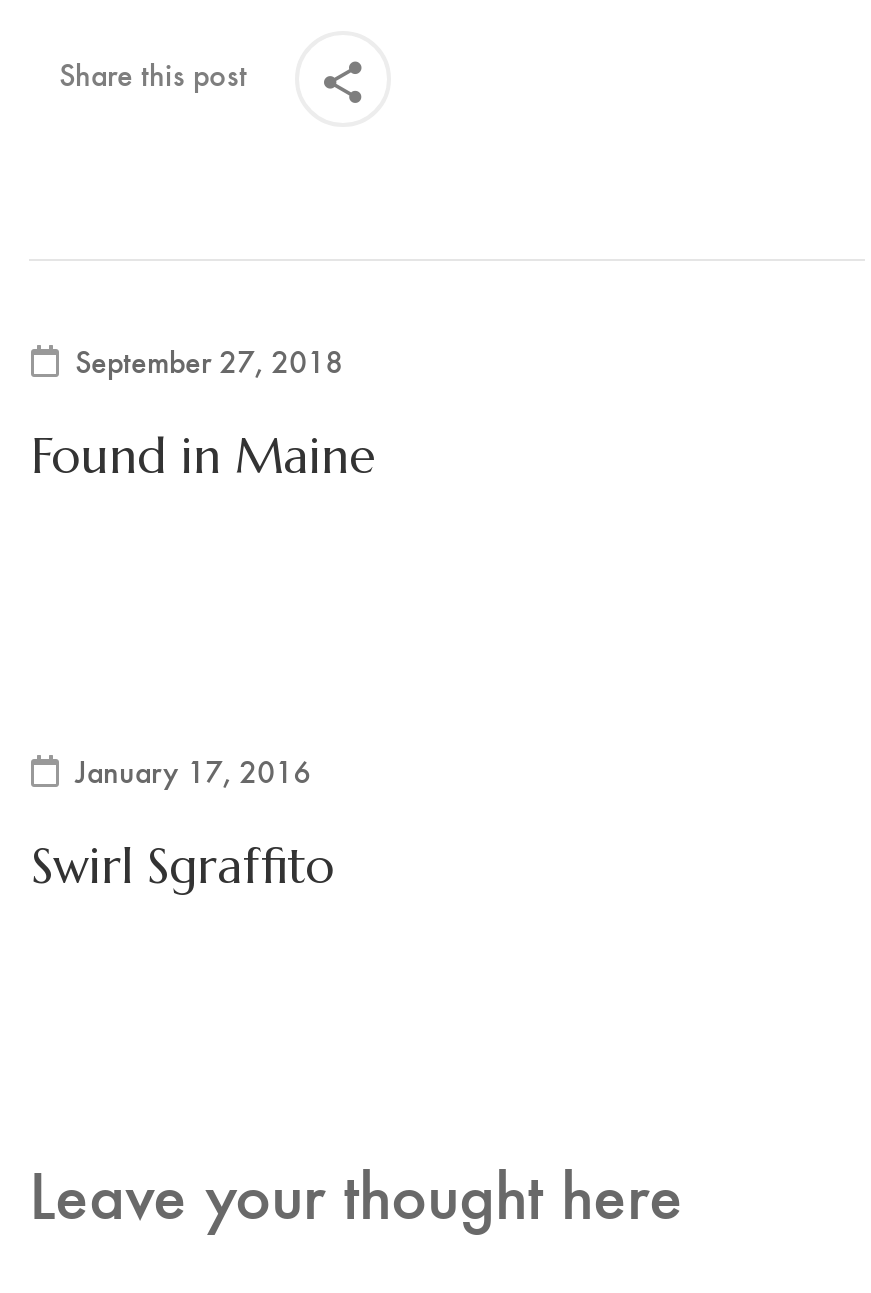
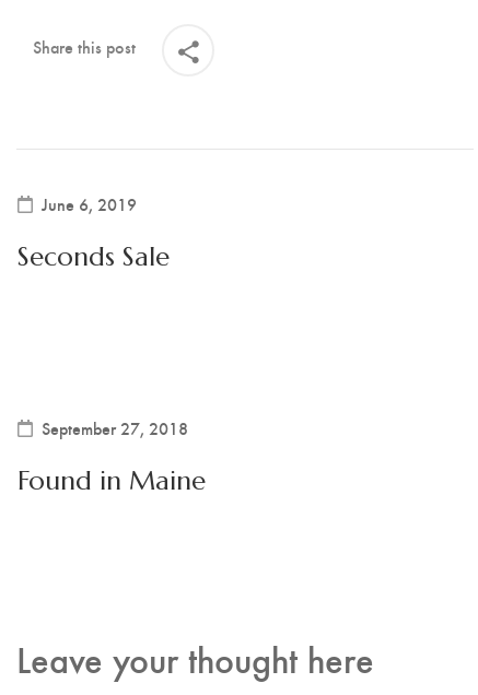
none -> [18,192,170,273] June 6, 2019 | Seconds Sale
moved [31,339,375,487] -> [18,416,206,497]: September 27, 2018 | Found in Maine
[31,749,335,897] January 17, 2016 | Swirl Sgraffito -> none

